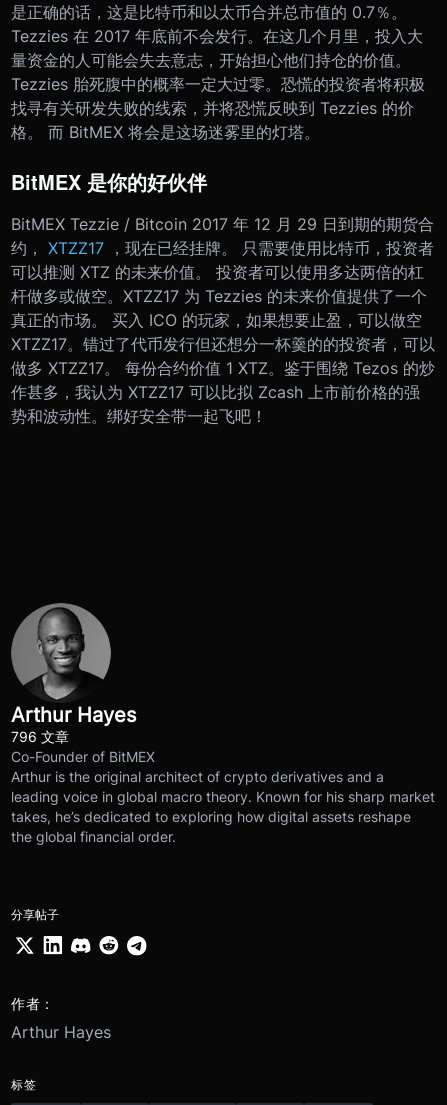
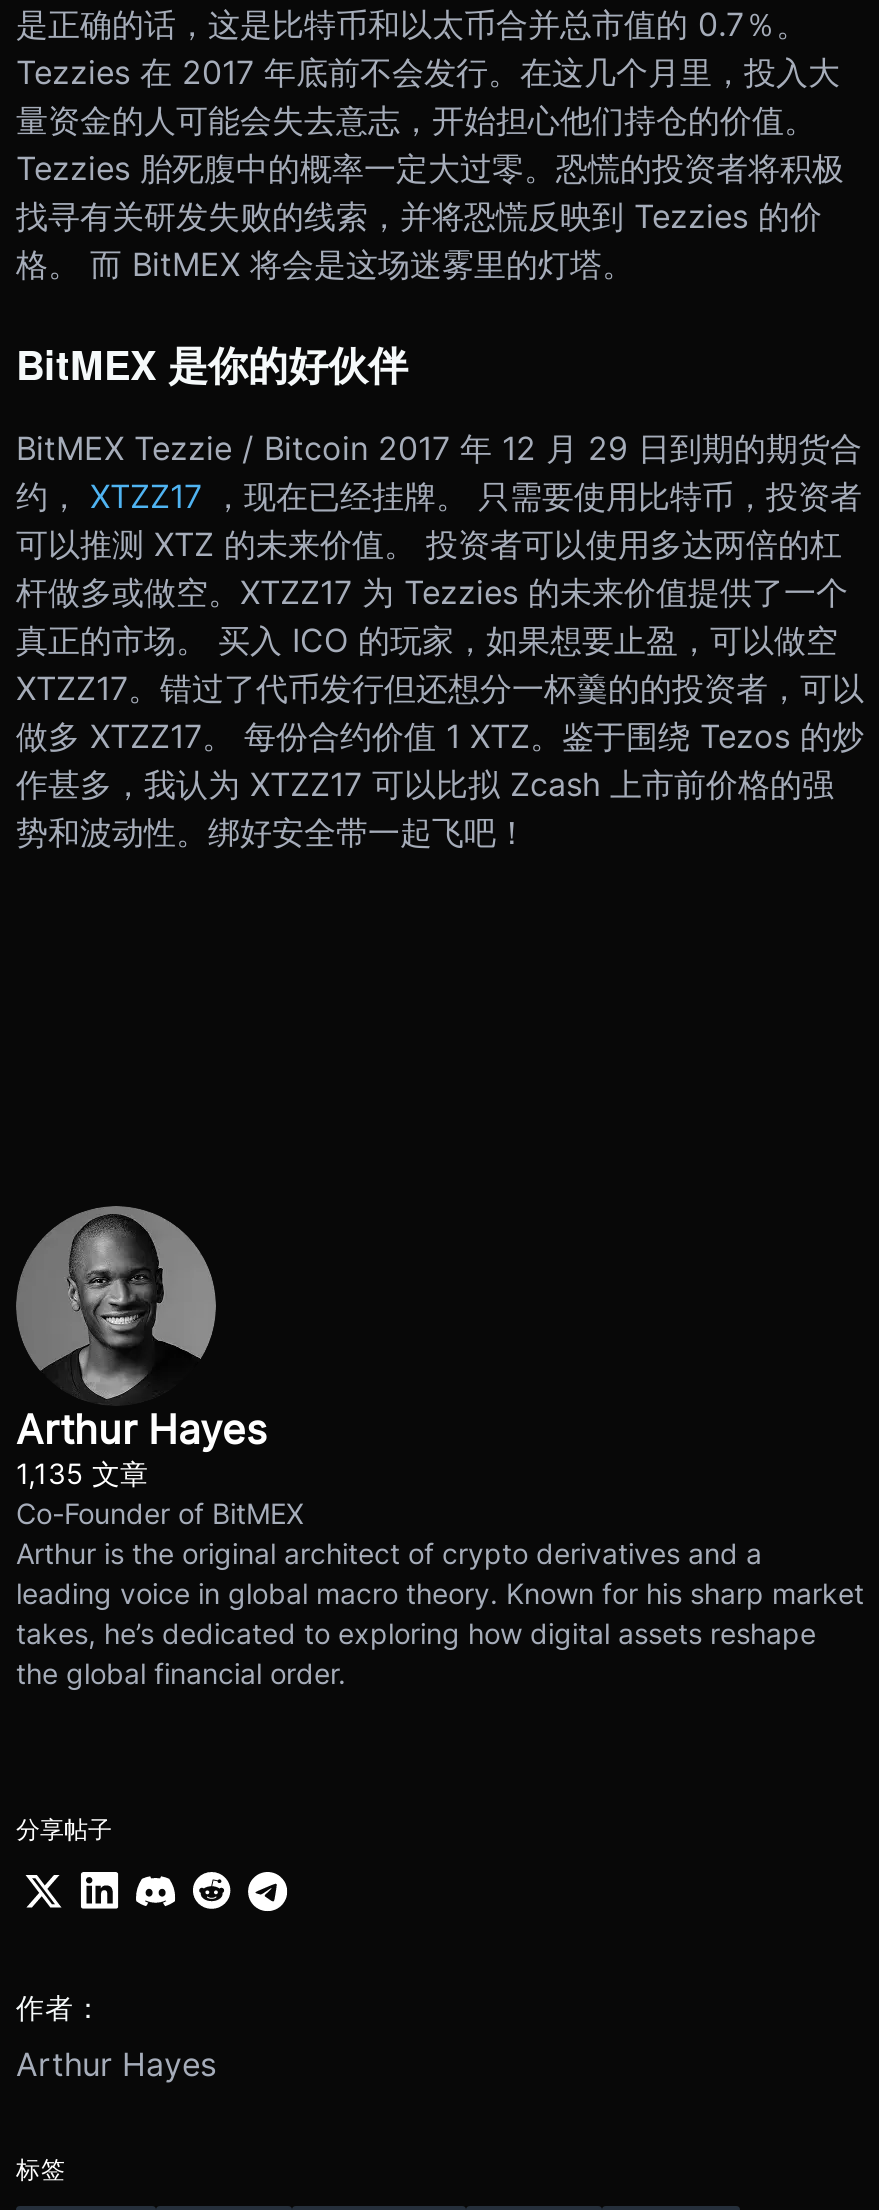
[11,728,69,745] 796 文章 -> [16,1455,148,1489] 1,135 文章

